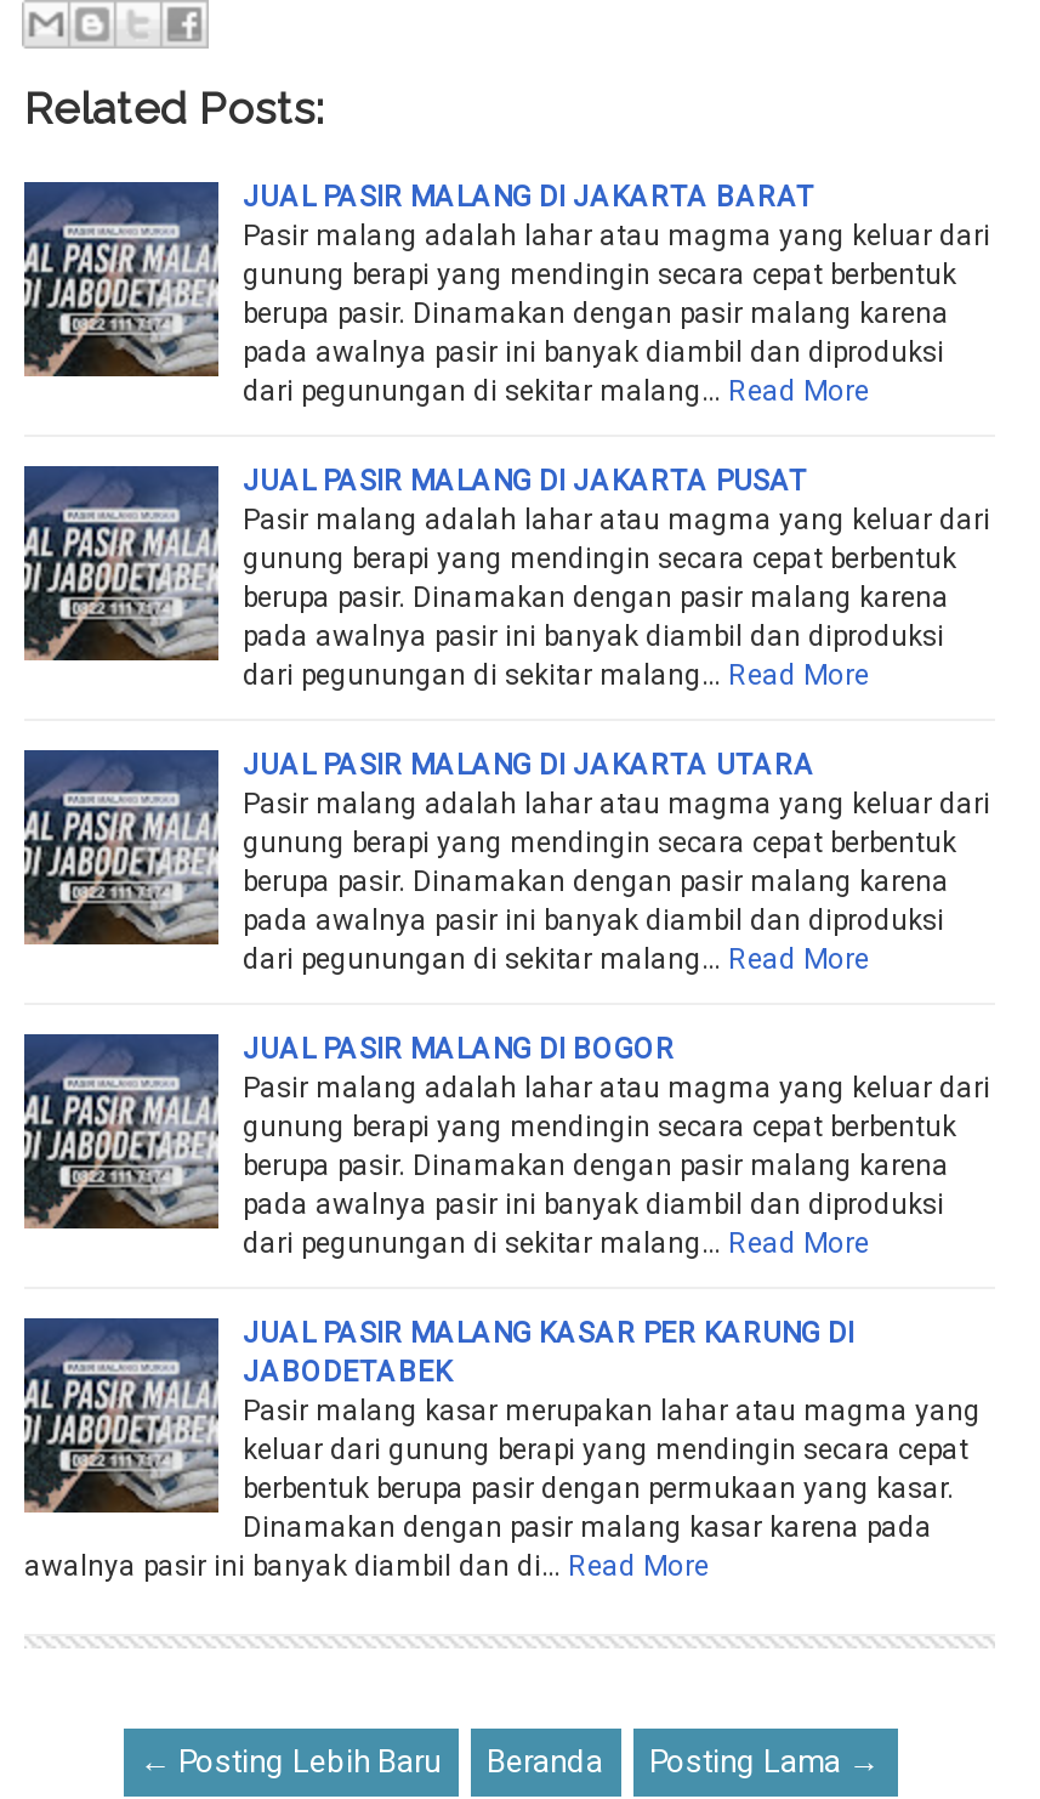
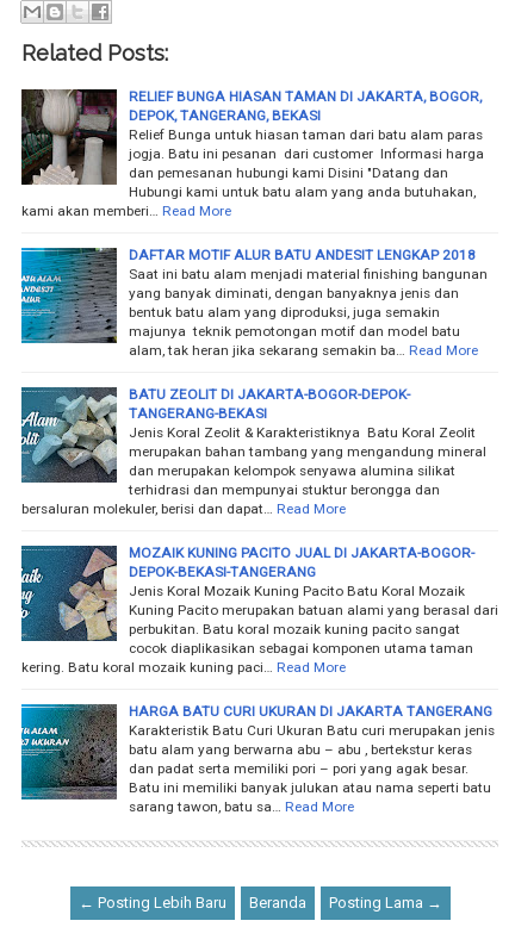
[22,178,990,407] [image] | JUAL PASIR MALANG DI JAKARTA BARAT | Pasir malang adalah lahar atau magma yang keluar dari | gunung berapi yang mendingin secara cepat berbentuk | berupa pasir. Dinamakan dengan pasir malang karena | pada awalnya pasir ini banyak diambil dan diproduksi | dari pegunungan di sekitar malang… Read More -> [21,88,484,219] [image] | RELIEF BUNGA HIASAN TAMAN DI JAKARTA, BOGOR, | DEPOK, TANGERANG, BEKASI | Relief Bunga untuk hiasan taman dari batu alam paras | jogja. Batu ini pesanan dari customer Informasi harga | dan pemesanan hubungi kami Disini "Datang dan | Hubungi kami untuk batu alam yang anda butuhakan, | kami akan memberi… Read More
[22,462,990,691] [image] | JUAL PASIR MALANG DI JAKARTA PUSAT | Pasir malang adalah lahar atau magma yang keluar dari | gunung berapi yang mendingin secara cepat berbentuk | berupa pasir. Dinamakan dengan pasir malang karena | pada awalnya pasir ini banyak diambil dan diproduksi | dari pegunungan di sekitar malang… Read More -> [20,246,488,358] [image] | DAFTAR MOTIF ALUR BATU ANDESIT LENGKAP 2018 | Saat ini batu alam menjadi material finishing bangunan | yang banyak diminati, dengan banyaknya jenis dan | bentuk batu alam yang diproduksi, juga semakin | majunya teknik pemotongan motif dan model batu | alam, tak heran jika sekarang semakin ba… Read More
[22,747,990,975] [image] | JUAL PASIR MALANG DI JAKARTA UTARA | Pasir malang adalah lahar atau magma yang keluar dari | gunung berapi yang mendingin secara cepat berbentuk | berupa pasir. Dinamakan dengan pasir malang karena | pada awalnya pasir ini banyak diambil dan diproduksi | dari pegunungan di sekitar malang… Read More -> [20,385,486,517] [image] | BATU ZEOLIT DI JAKARTA-BOGOR-DEPOK- | TANGERANG-BEKASI | Jenis Koral Zeolit & Karakteristiknya Batu Koral Zeolit | merupakan bahan tambang yang mengandung mineral | dan merupakan kelompok senyawa alumina silikat | terhidrasi dan mempunyai stuktur berongga dan | bersaluran molekuler, berisi dan dapat… Read More
[22,1031,990,1259] [image] | JUAL PASIR MALANG DI BOGOR | Pasir malang adalah lahar atau magma yang keluar dari | gunung berapi yang mendingin secara cepat berbentuk | berupa pasir. Dinamakan dengan pasir malang karena | pada awalnya pasir ini banyak diambil dan diproduksi | dari pegunungan di sekitar malang… Read More -> [20,544,498,675] [image] | MOZAIK KUNING PACITO JUAL DI JAKARTA-BOGOR- | DEPOK-BEKASI-TANGERANG | Jenis Koral Mozaik Kuning Pacito Batu Koral Mozaik | Kuning Pacito merupakan batuan alami yang berasal dari | perbukitan. Batu koral mozaik kuning pacito sangat | cocok diaplikasikan sebagai komponen utama taman | kering. Batu koral mozaik kuning paci… Read More
[22,1315,981,1582] [image] | JUAL PASIR MALANG KASAR PER KARUNG DI | JABODETABEK | Pasir malang kasar merupakan lahar atau magma yang | keluar dari gunung berapi yang mendingin secara cepat | berbentuk berupa pasir dengan permukaan yang kasar. | Dinamakan dengan pasir malang kasar karena pada | awalnya pasir ini banyak diambil dan di… Read More -> [20,685,495,814] [image] | HARGA BATU CURI UKURAN DI JAKARTA TANGERANG | Karakteristik Batu Curi Ukuran Batu curi merupakan jenis | batu alam yang berwarna abu – abu , bertekstur keras | dan padat serta memiliki pori – pori yang agak besar. | Batu ini memiliki banyak julukan atau nama seperti batu | sarang tawon, batu sa… Read More

